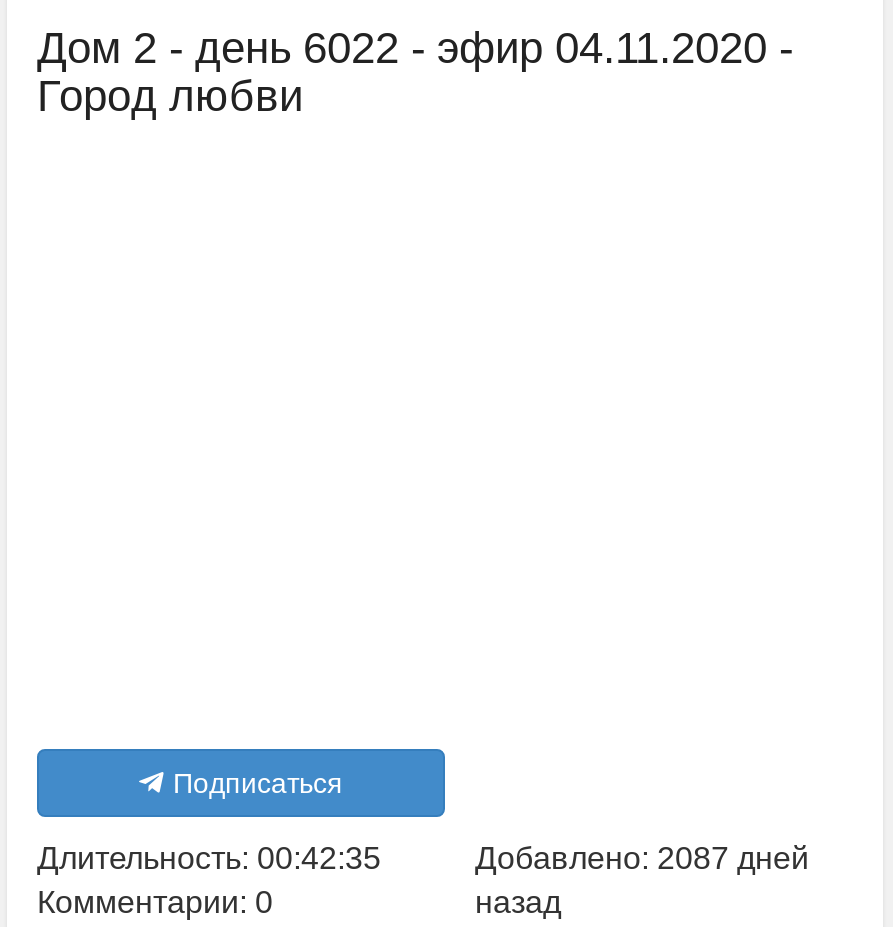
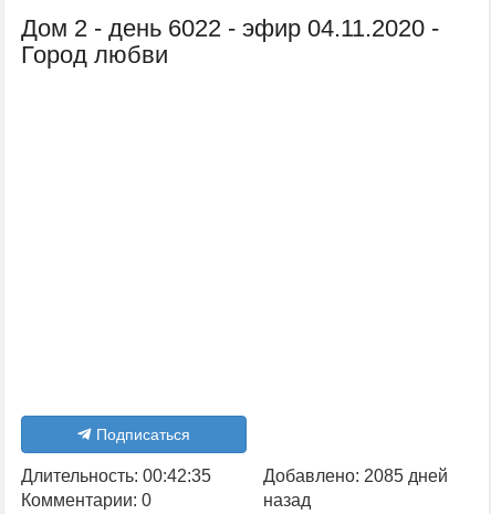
[475,841,809,875] Добавлено: 2087 дней -> [263,466,448,485] Добавлено: 2085 дней

